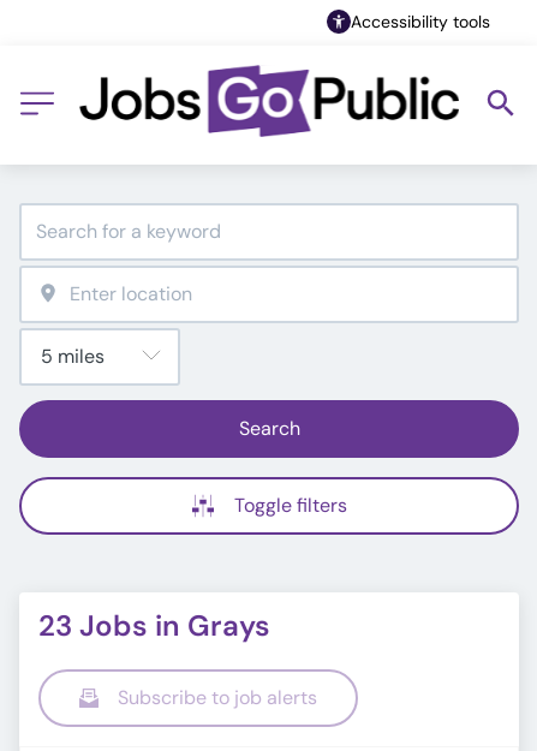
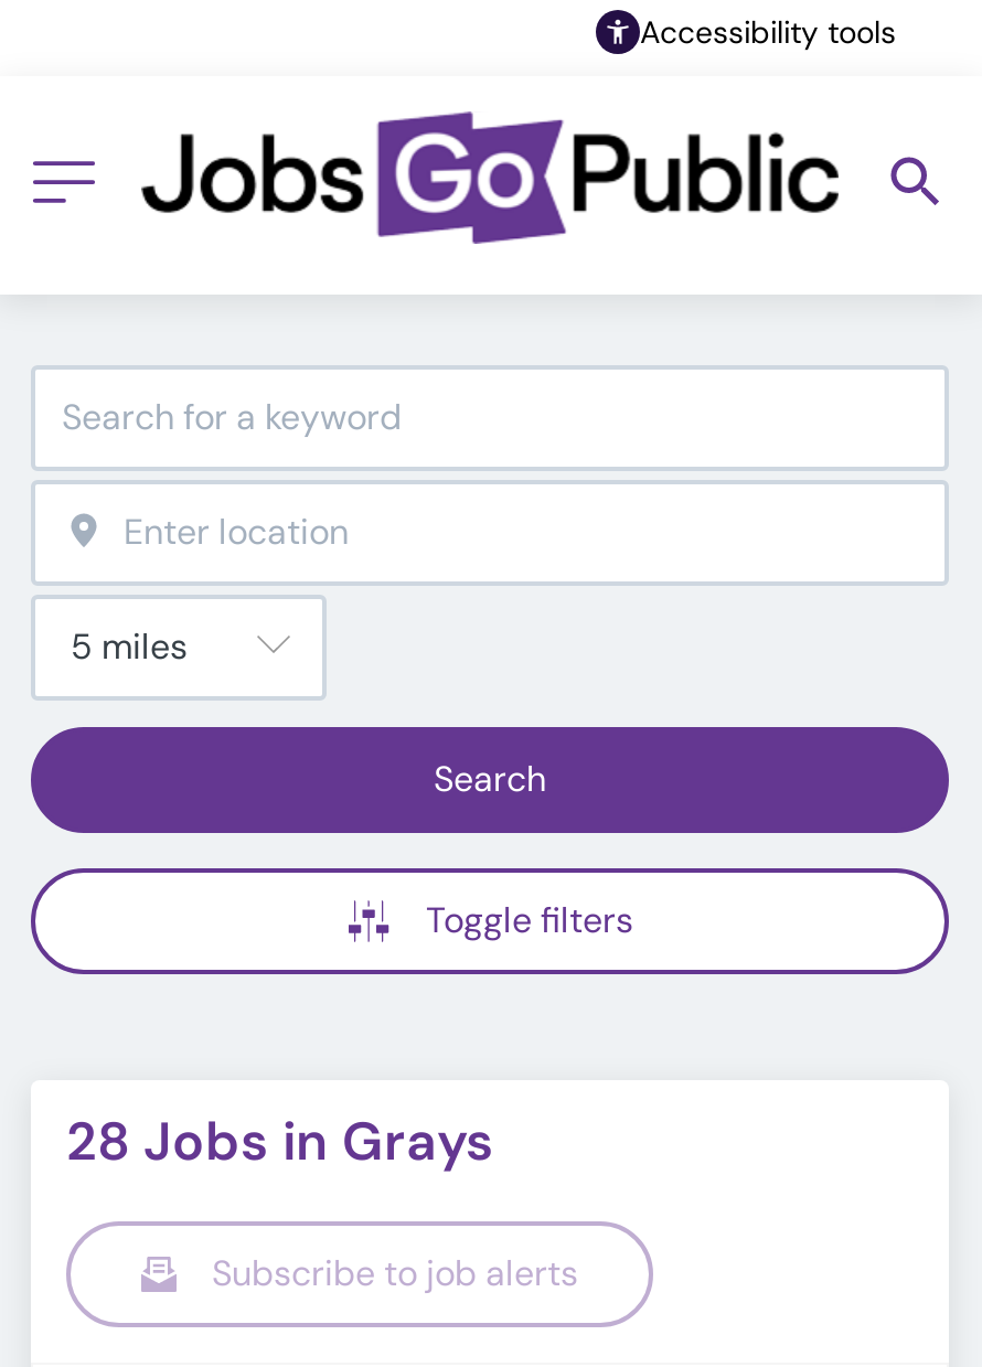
[38,607,270,644] 23 Jobs in Grays -> [66,1107,494,1175] 28 Jobs in Grays

